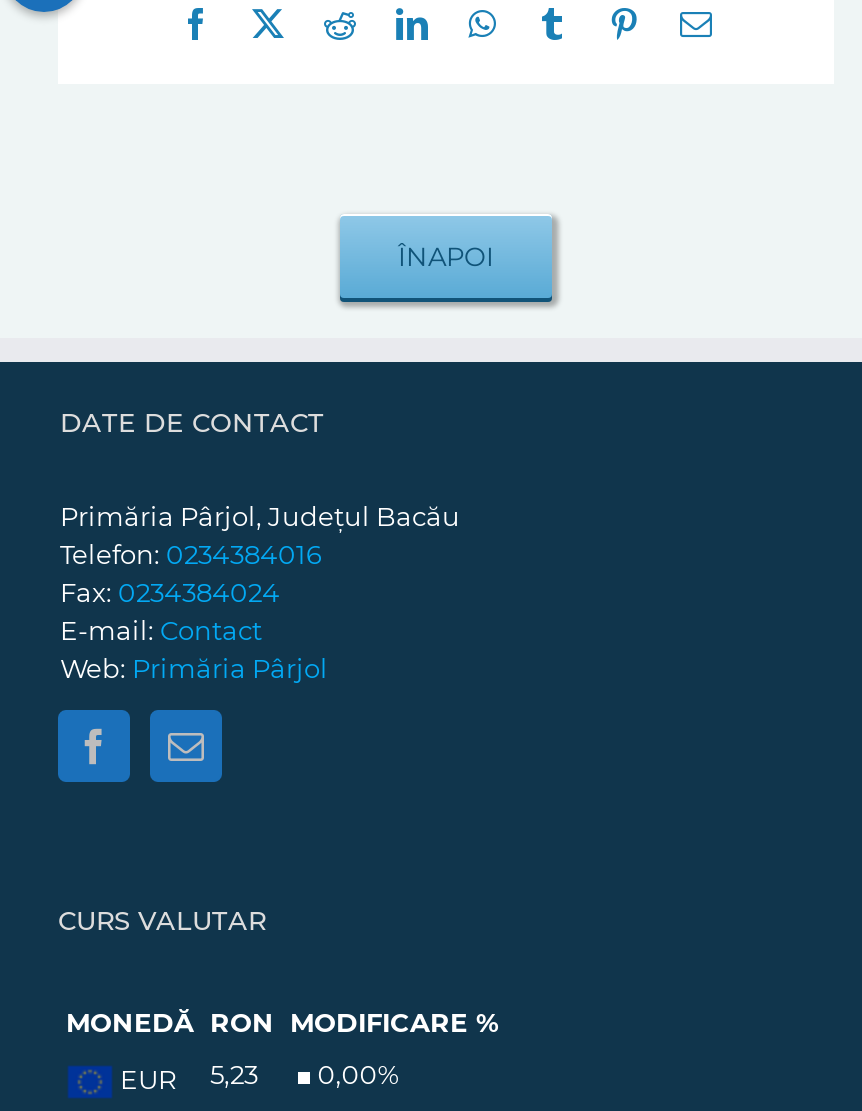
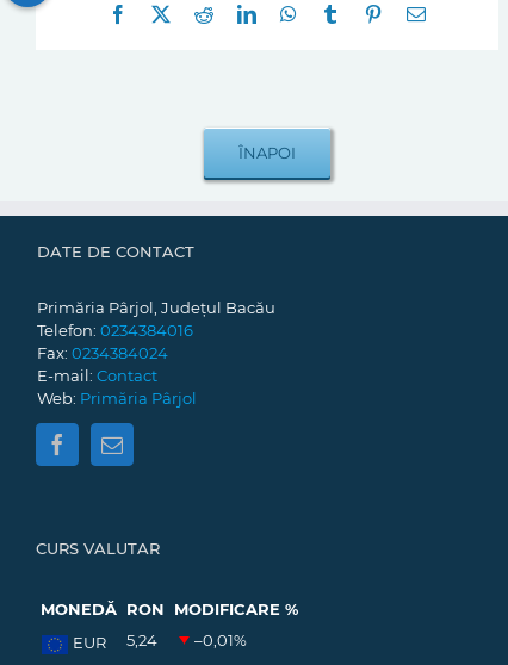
[210,1058,258,1090] 5,23 -> [126,631,157,650] 5,24
[318,1058,400,1090] 0,00% -> [195,631,247,650] –0,01%

